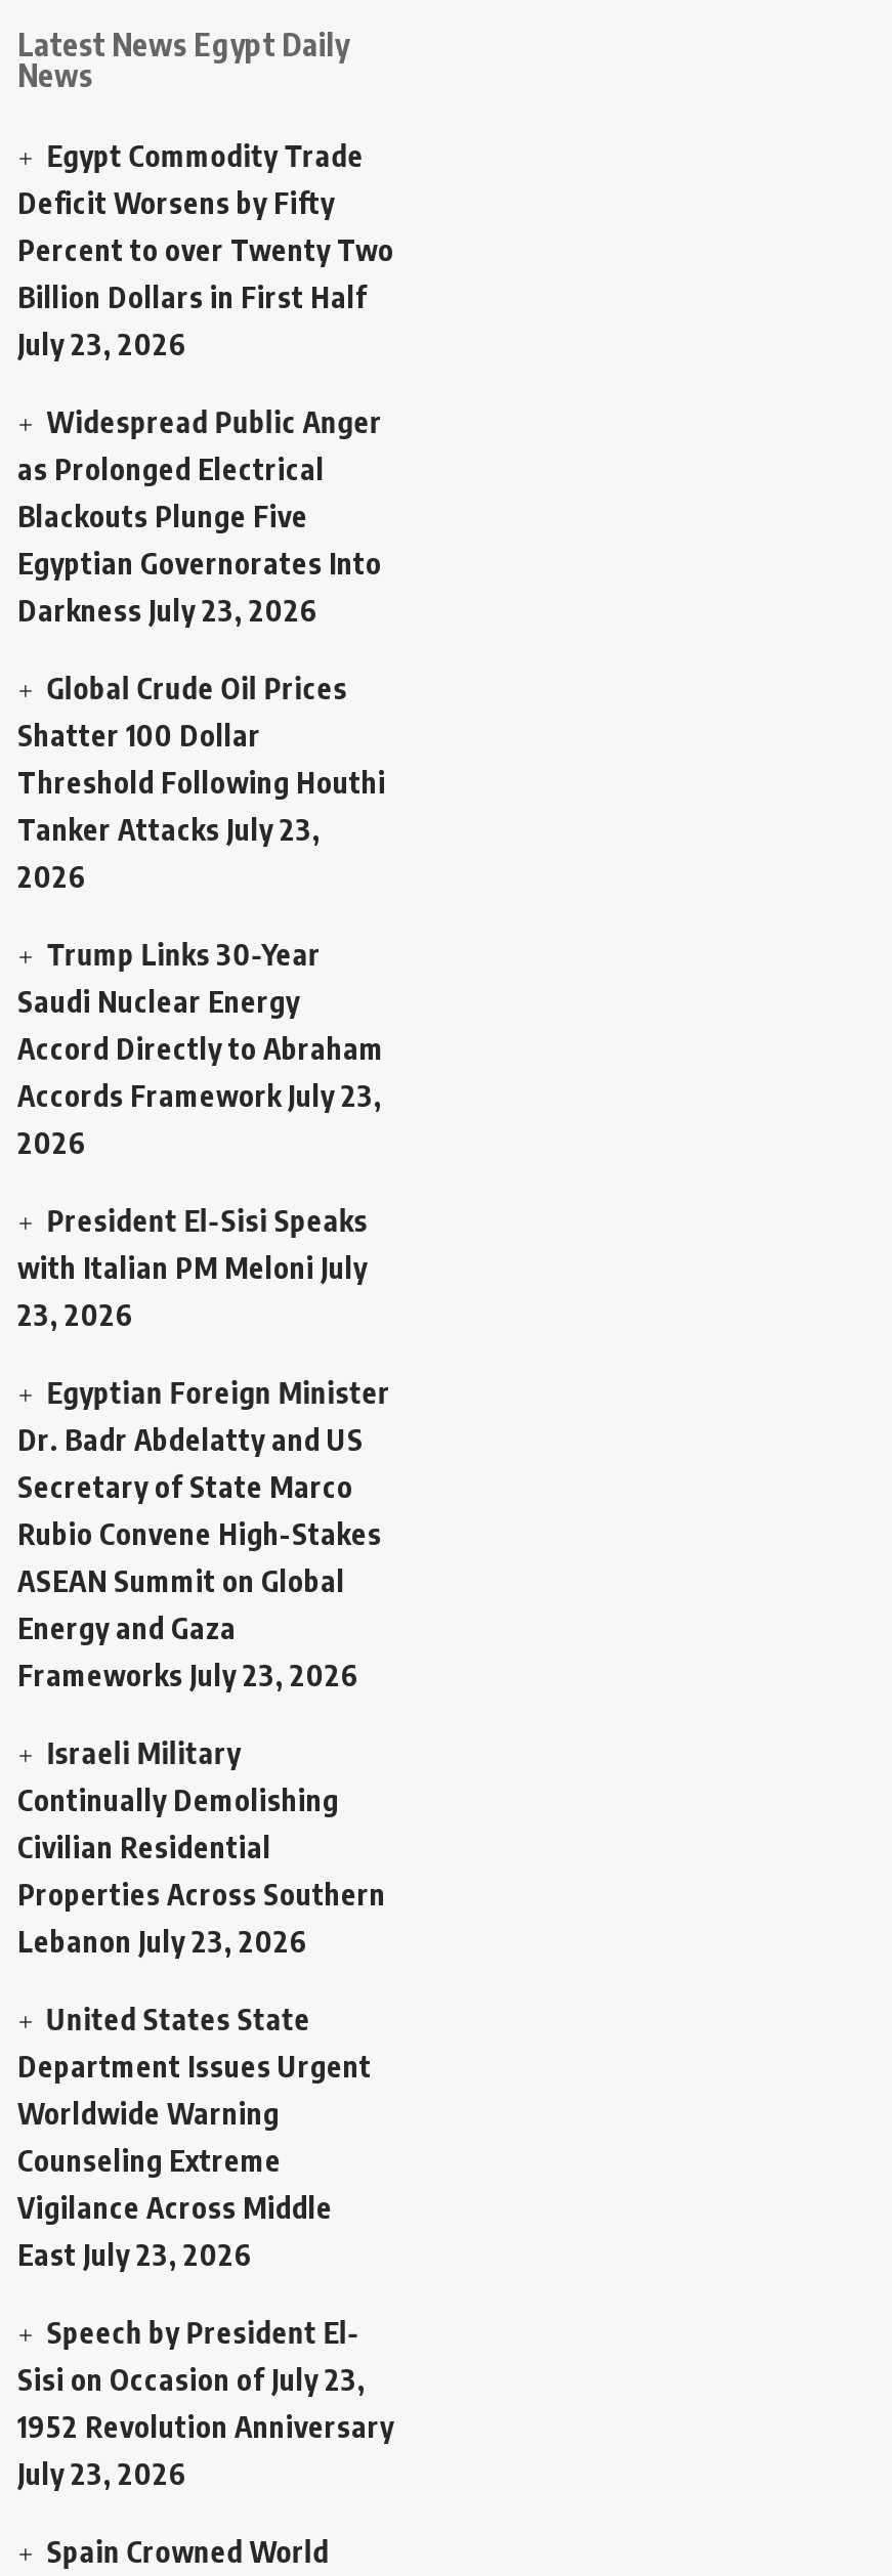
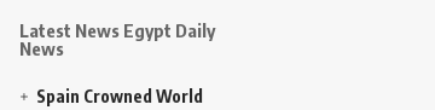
[17,139,394,2492] Egypt Commodity Trade | Deficit Worsens by Fifty | Percent to over Twenty Two | Billion Dollars in First Half | July 23, 2026 | Widespread Public Anger | as Prolonged Electrical | Blackouts Plunge Five | Egyptian Governorates Into | Darkness July 23, 2026 | Global Crude Oil Prices | Shatter 100 Dollar | Threshold Following Houthi | Tanker Attacks July 23, | 2026 | Trump Links 30-Year | Saudi Nuclear Energy | Accord Directly to Abraham | Accords Framework July 23, | 2026 | President El-Sisi Speaks | with Italian PM Meloni July | 23, 2026 | Egyptian Foreign Minister | Dr. Badr Abdelatty and US | Secretary of State Marco | Rubio Convene High-Stakes | ASEAN Summit on Global | Energy and Gaza | Frameworks July 23, 2026 | Israeli Military | Continually Demolishing | Civilian Residential | Properties Across Southern | Lebanon July 23, 2026 | United States State | Department Issues Urgent | Worldwide Warning | Counseling Extreme | Vigilance Across Middle | East July 23, 2026 | Speech by President El- | Sisi on Occasion of July 23, | 1952 Revolution Anniversary | July 23, 2026 -> none

